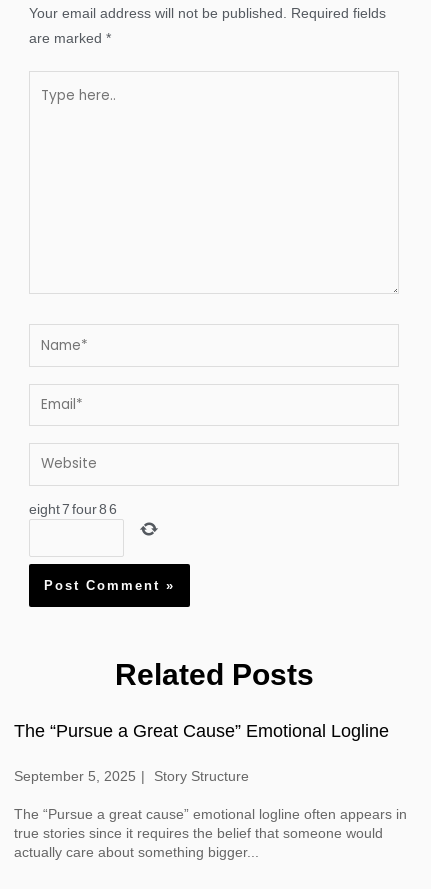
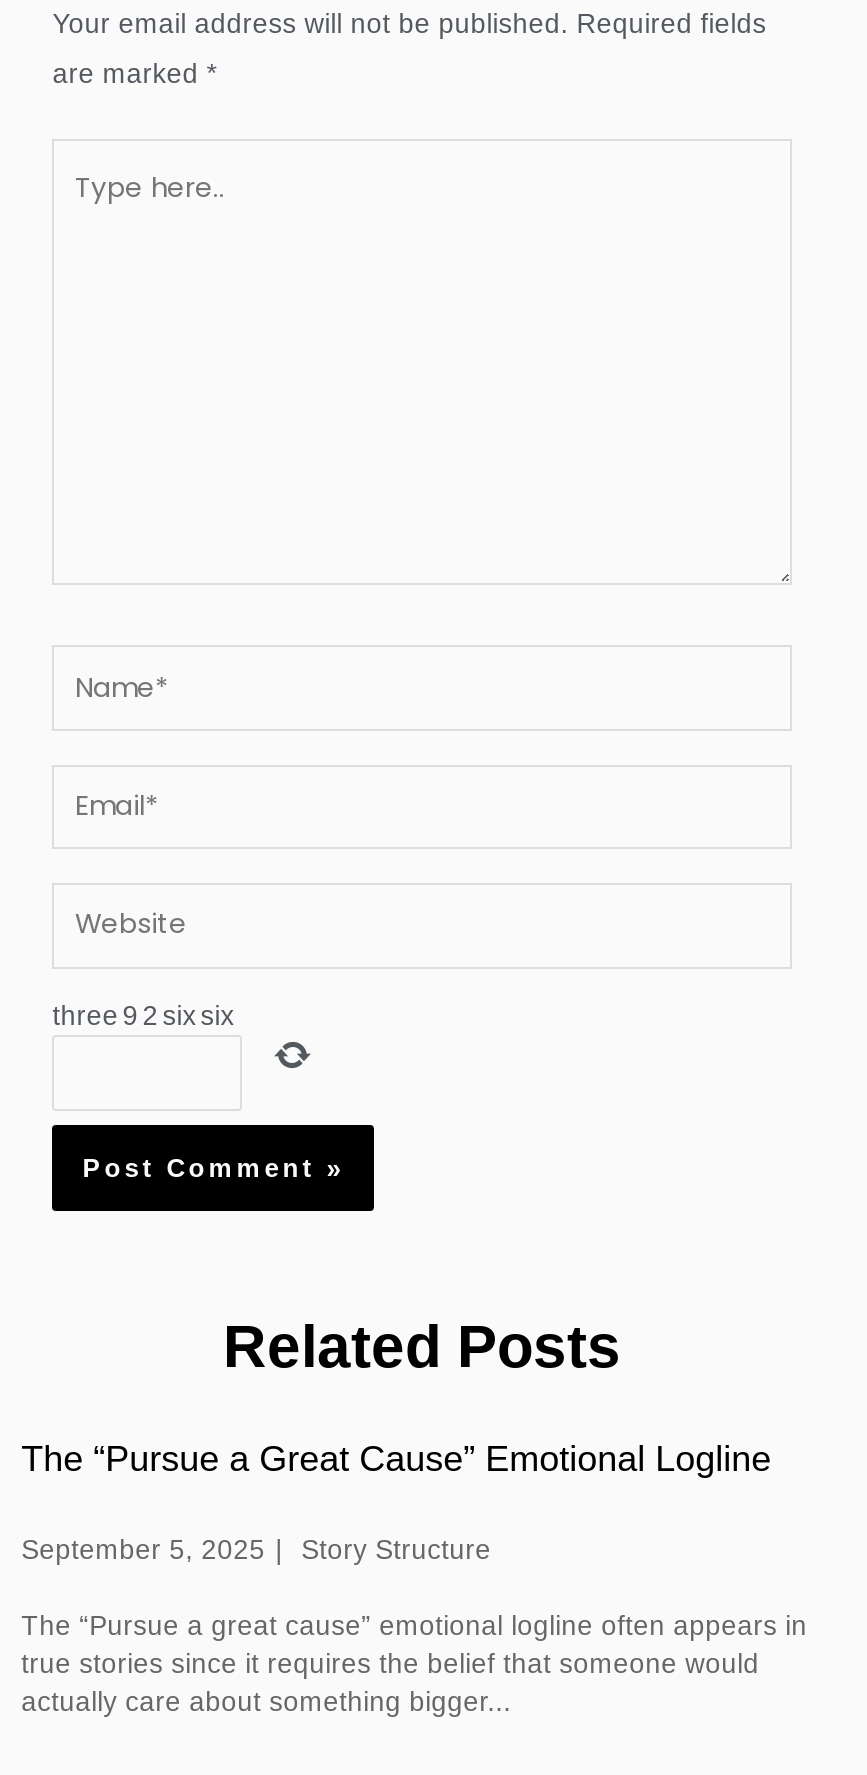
[29,502,117,517] eight 7 four 8 6 -> [53,1002,235,1032] three 9 2 six six

